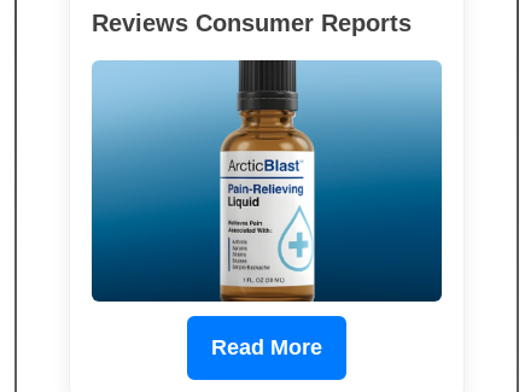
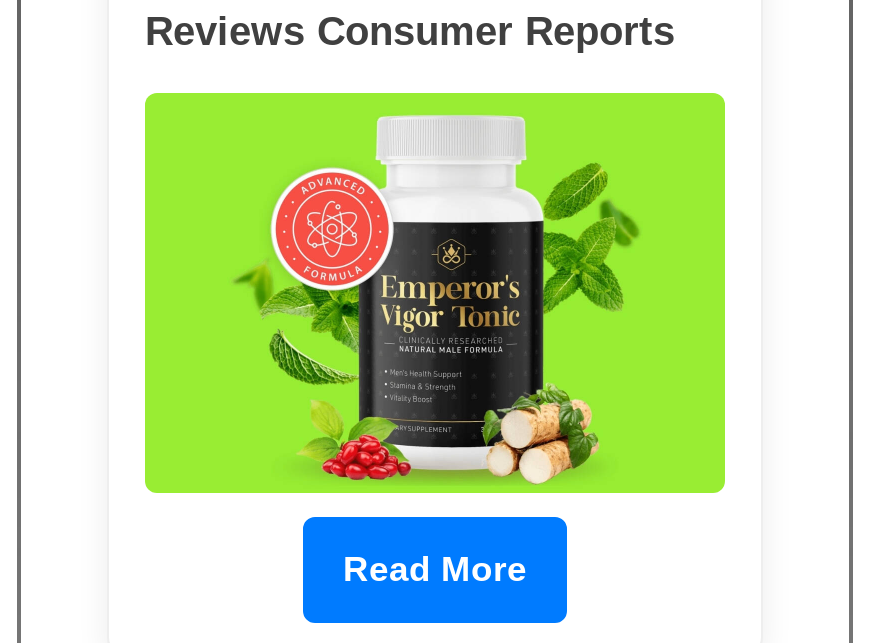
[91,59,443,303] [image] -> [143,91,727,495] [image]

